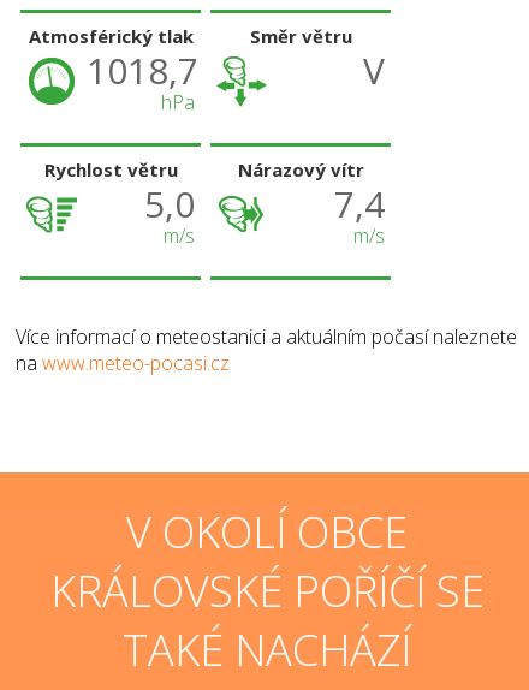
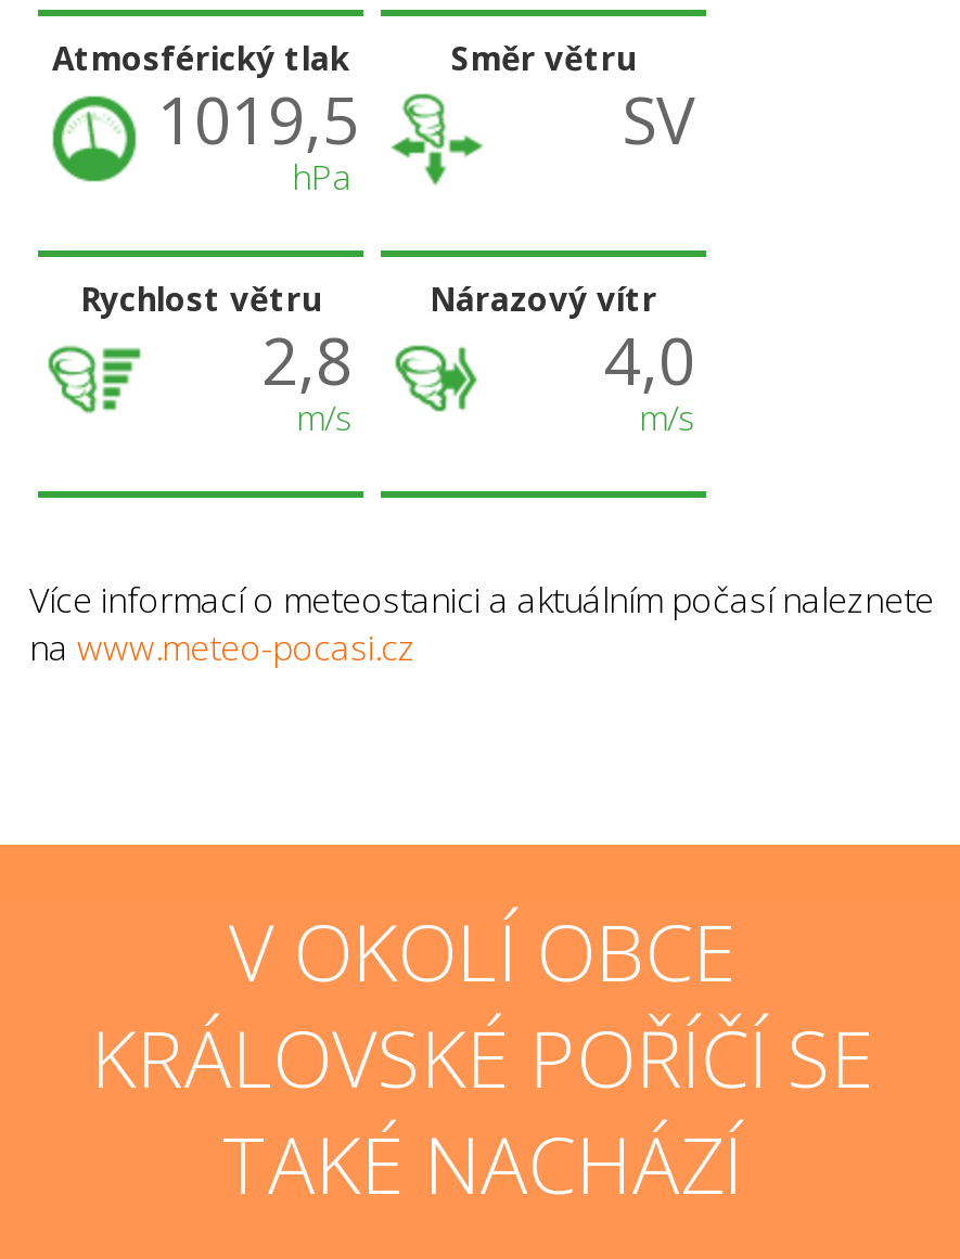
[87,46,198,95] 1018,7 -> [157,76,359,165] 1019,5
[363,46,385,95] V -> [622,76,695,165] SV
[144,180,195,229] 5,0 -> [261,316,353,405] 2,8
[334,180,385,229] 7,4 -> [604,316,695,405] 4,0

